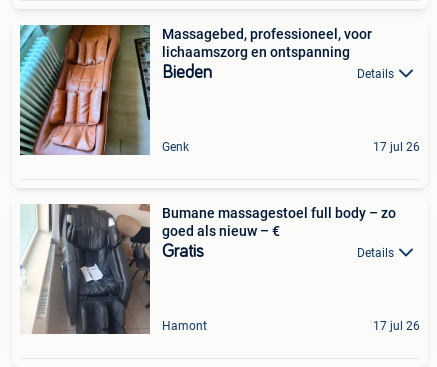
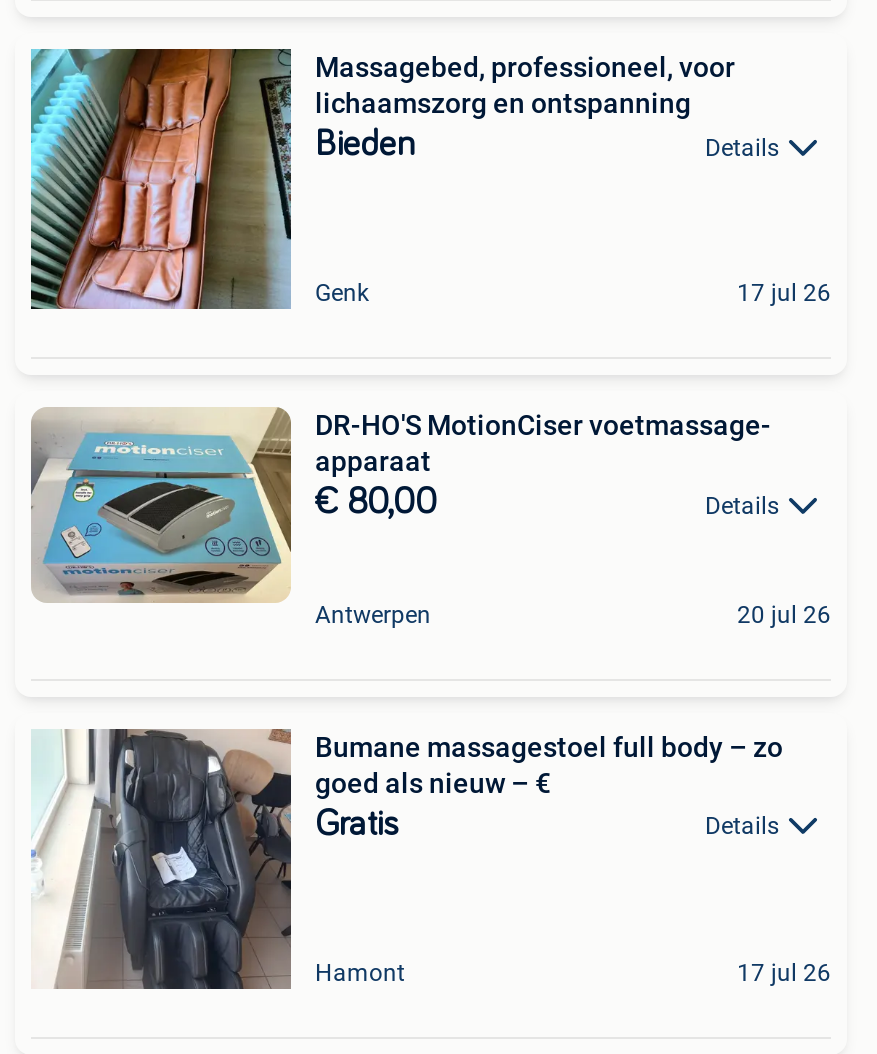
none -> [29,408,779,630] [image] | DR-HO'S MotionCiser voetmassage- | apparaat | € 80,00 | Details
none -> [315,601,831,629] Antwerpen | 20 jul 26

